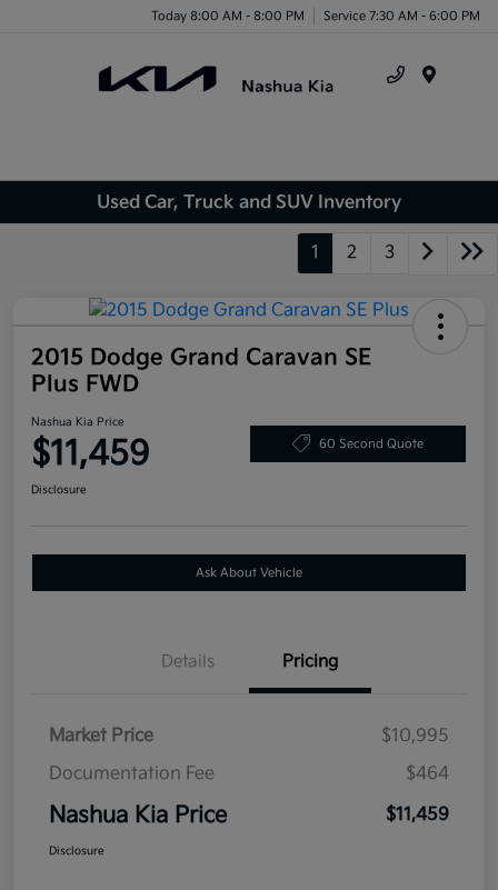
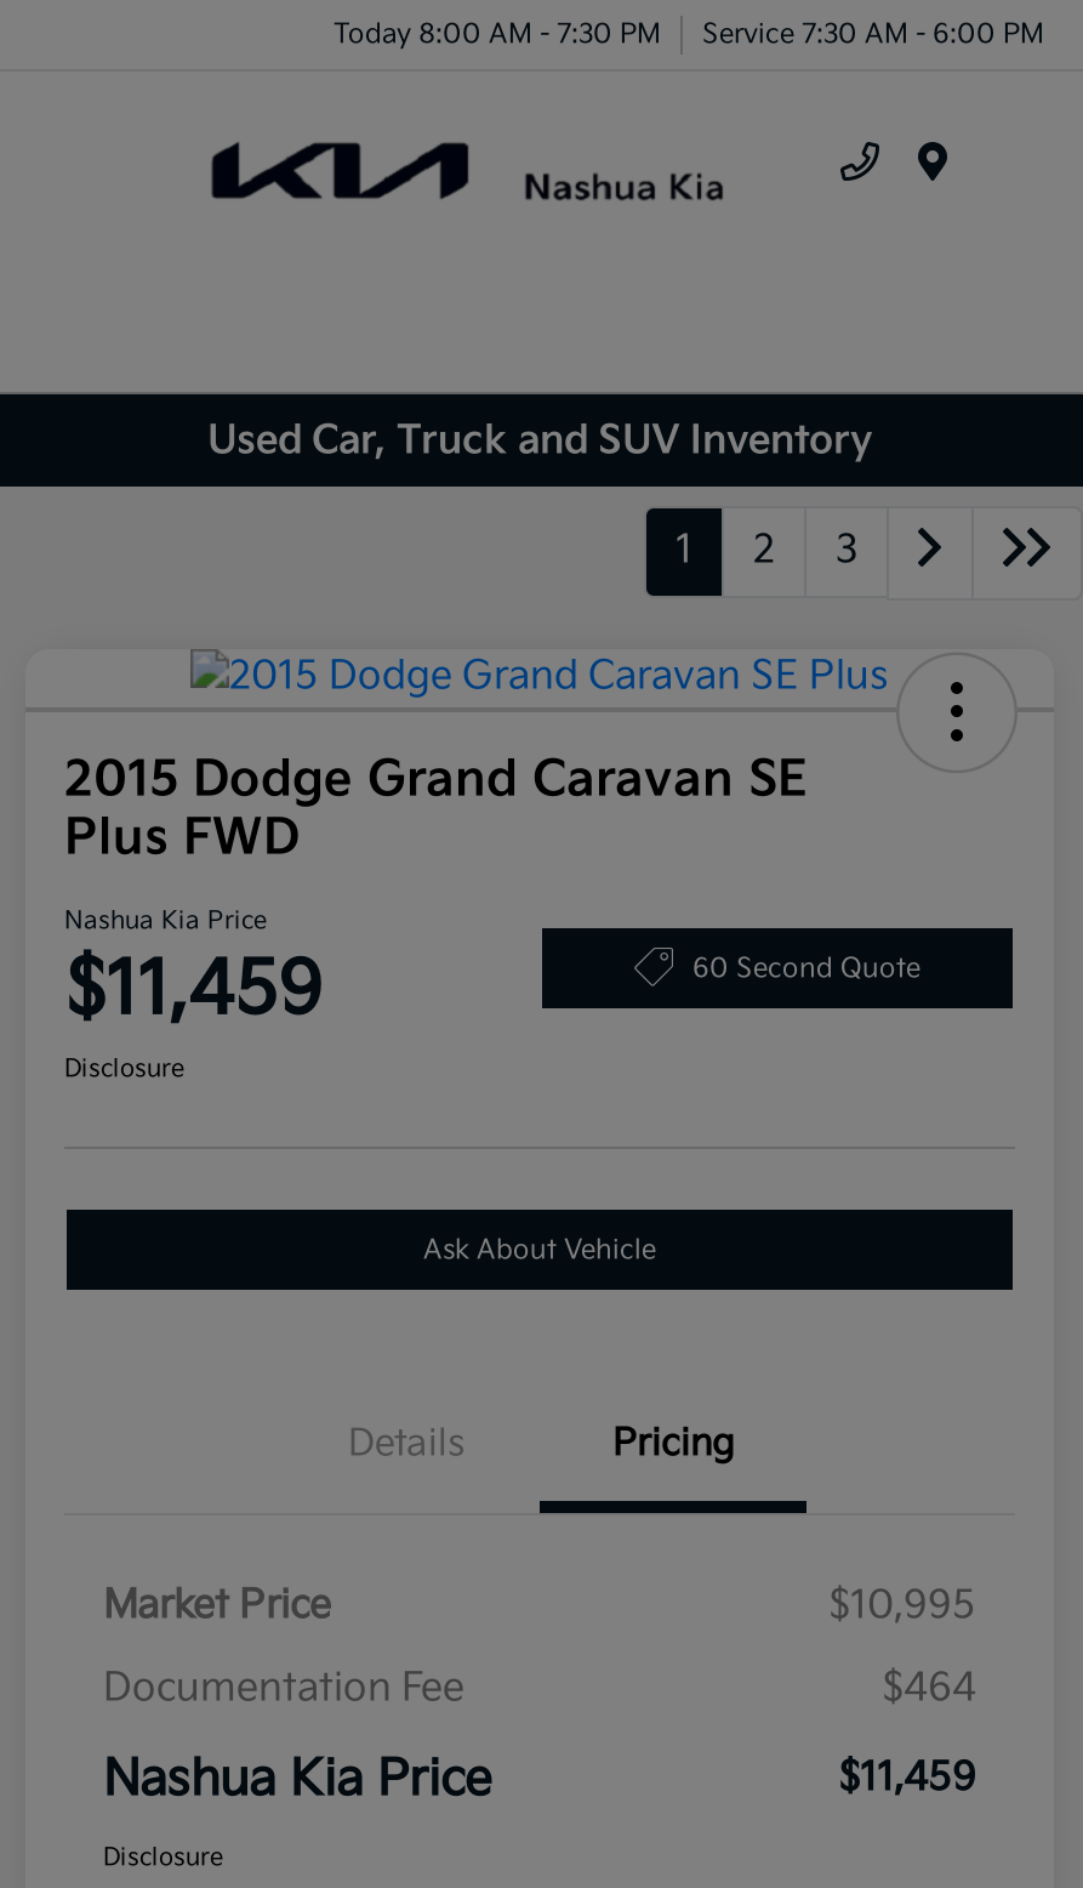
[151,8,480,23] Today 8:00 AM - 8:00 PM Service 7:30 AM - 6:00 PM -> [334,17,1044,49] Today 8:00 AM - 7:30 PM Service 7:30 AM - 6:00 PM

